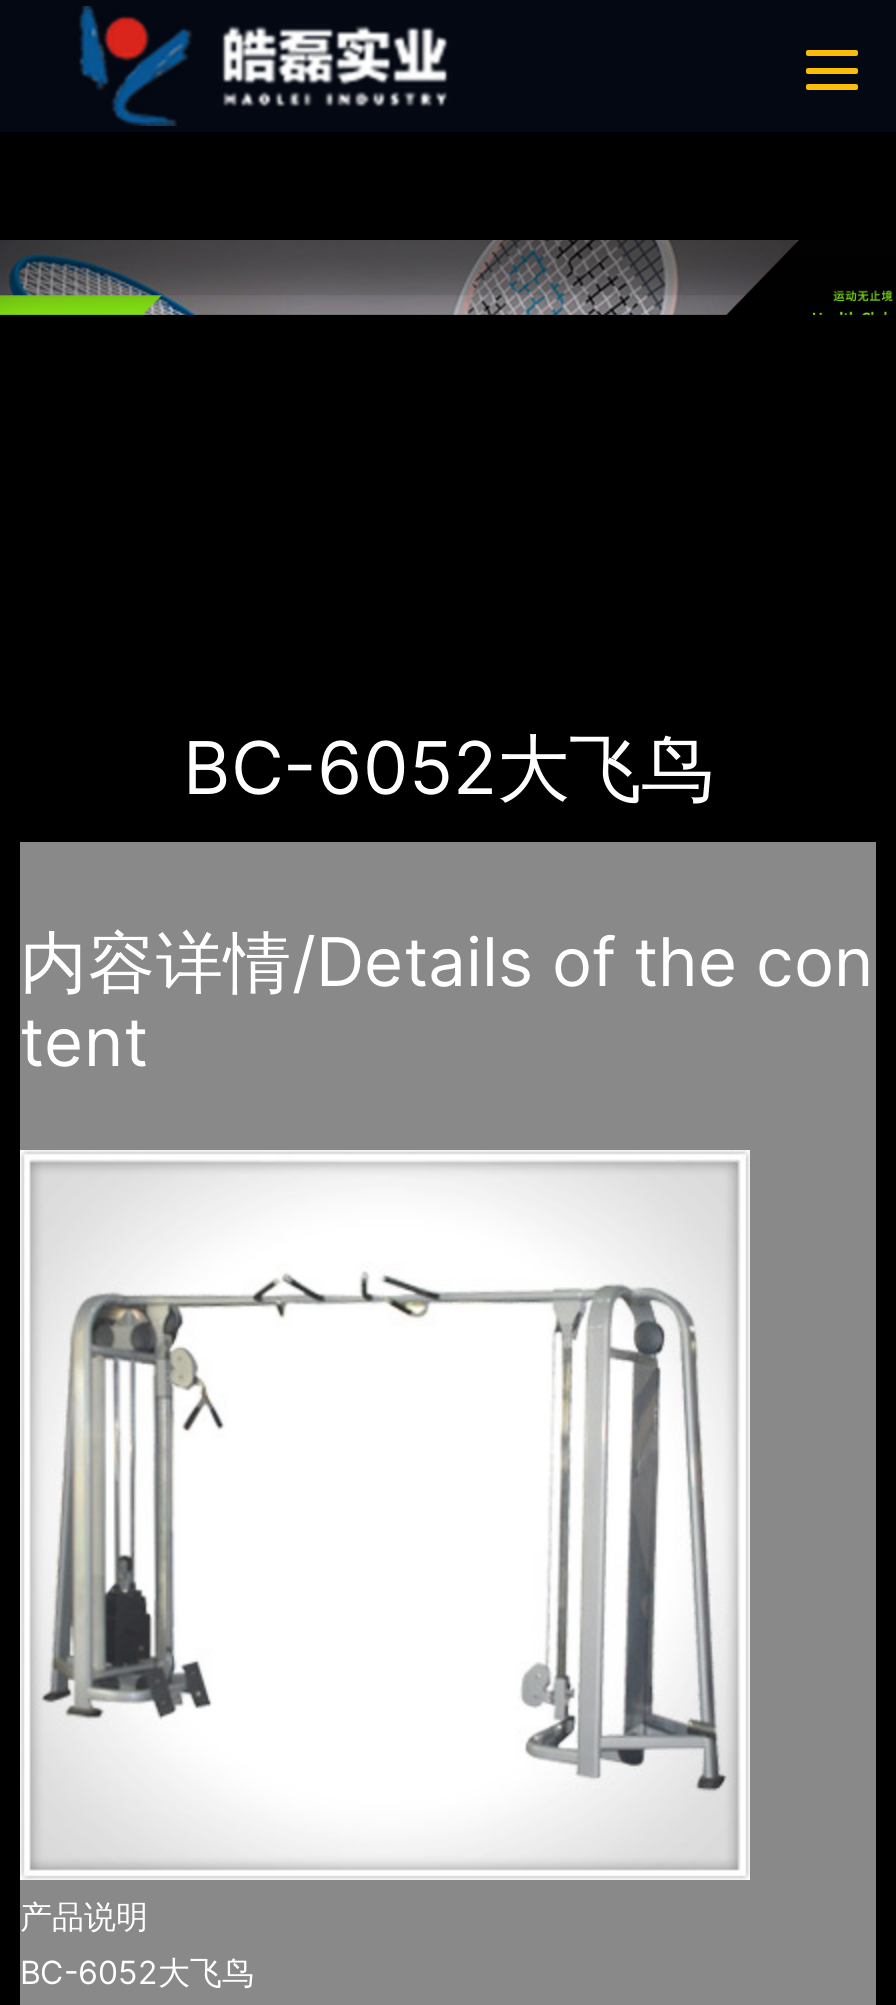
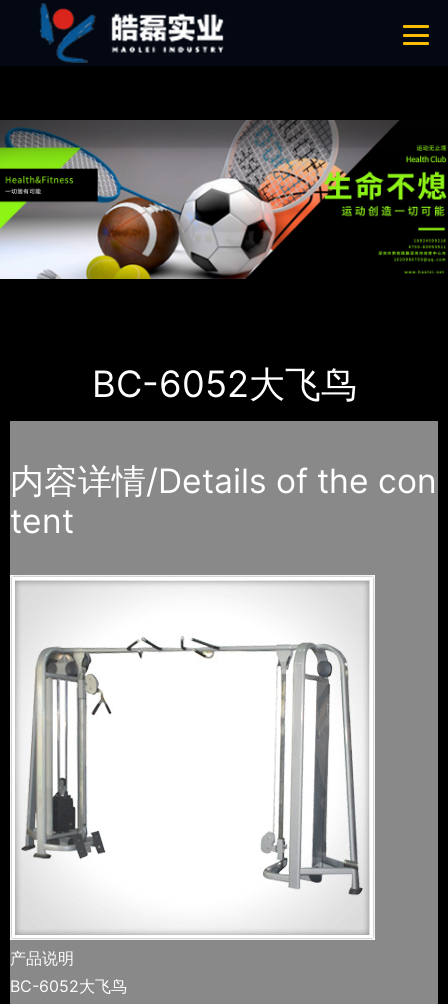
none -> [3,157,445,280] [image]

